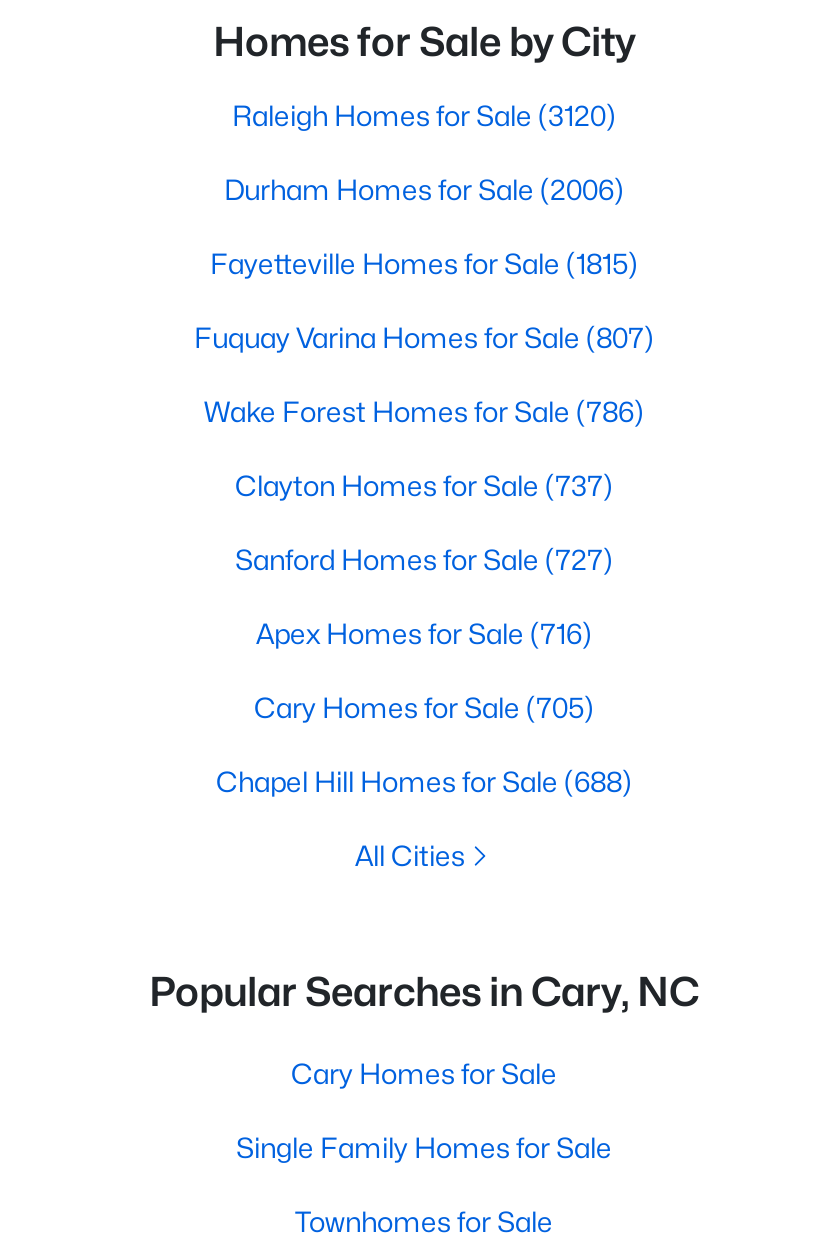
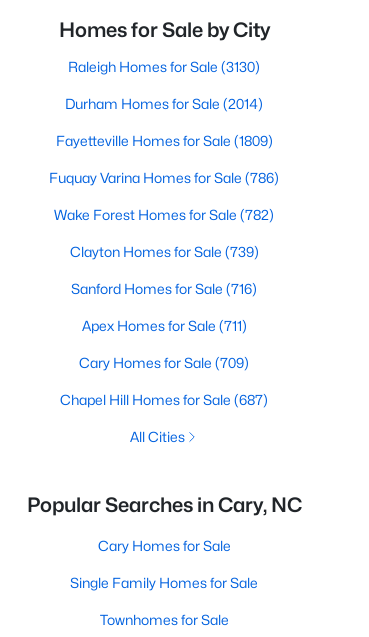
[232,98,616,132] Raleigh Homes for Sale (3120) -> [68,58,260,75] Raleigh Homes for Sale (3130)
[224,172,624,206] Durham Homes for Sale (2006) -> [65,95,263,112] Durham Homes for Sale (2014)
[210,246,638,280] Fayetteville Homes for Sale (1815) -> [55,132,272,149] Fayetteville Homes for Sale (1809)
[194,320,654,354] Fuquay Varina Homes for Sale (807) -> [49,169,279,186] Fuquay Varina Homes for Sale (786)
[204,394,644,428] Wake Forest Homes for Sale (786) -> [54,206,274,223] Wake Forest Homes for Sale (782)
[235,468,613,502] Clayton Homes for Sale (737) -> [69,243,258,260] Clayton Homes for Sale (739)
[235,542,613,576] Sanford Homes for Sale (727) -> [71,280,257,297] Sanford Homes for Sale (716)
[256,616,592,650] Apex Homes for Sale (716) -> [81,317,246,334] Apex Homes for Sale (711)
[254,690,594,724] Cary Homes for Sale (705) -> [79,354,249,371] Cary Homes for Sale (709)
[216,764,632,798] Chapel Hill Homes for Sale (688) -> [60,391,268,408] Chapel Hill Homes for Sale (687)

